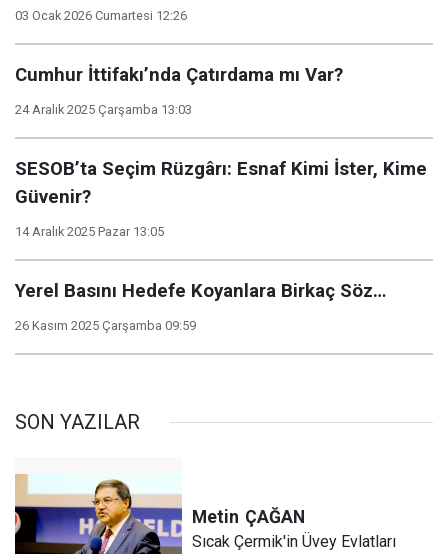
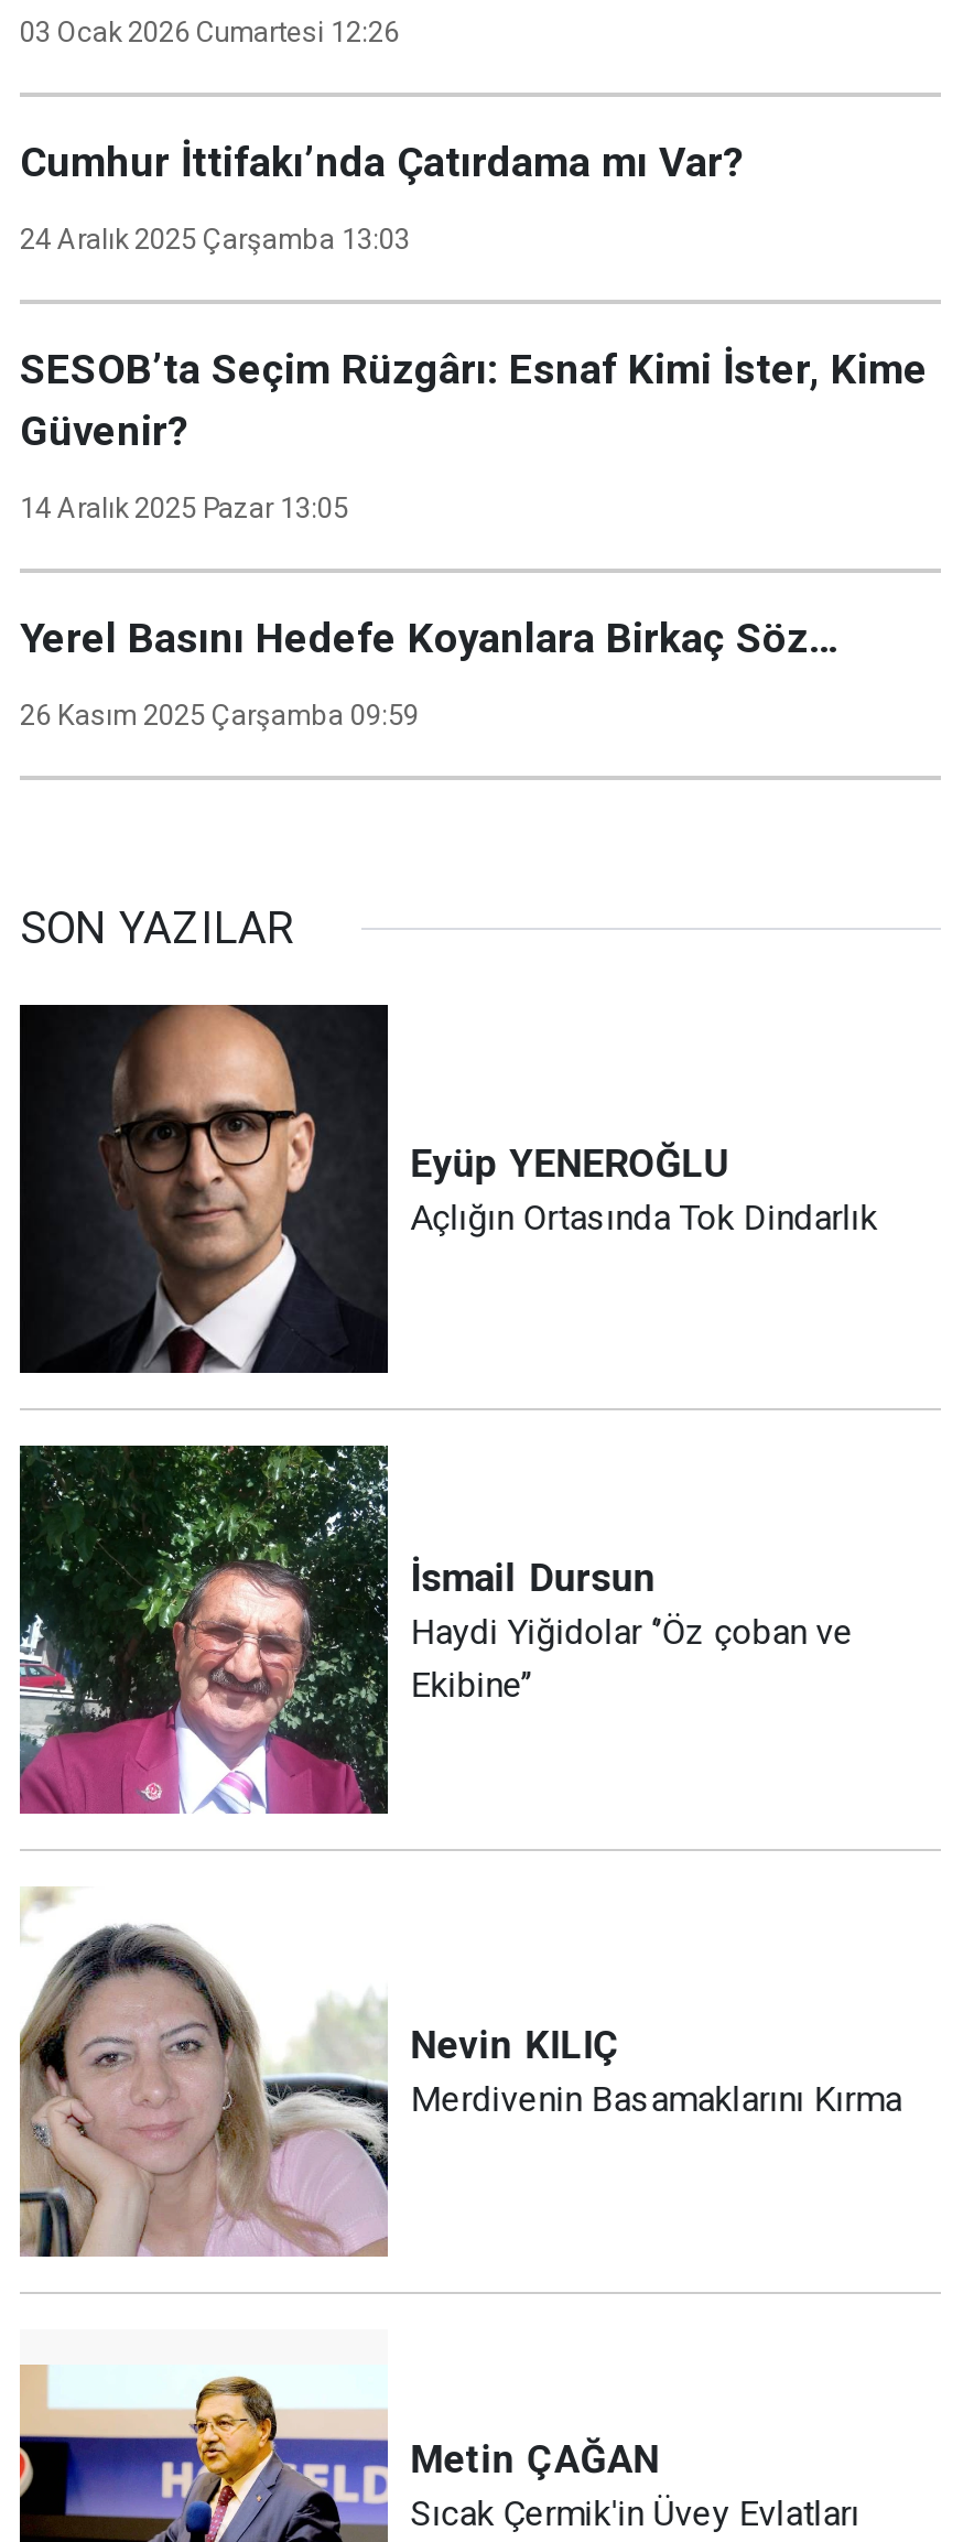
none -> [18,1003,877,1375] [image] | Eyüp YENEROĞLU | Açlığın Ortasında Tok Dindarlık
none -> [18,1441,853,1816] [image] | İsmail Dursun | Haydi Yiğidolar ‘’Öz çoban ve | Ekibine’’
none -> [18,1884,902,2259] [image] | Nevin KILIÇ | Merdivenin Basamaklarını Kırma

